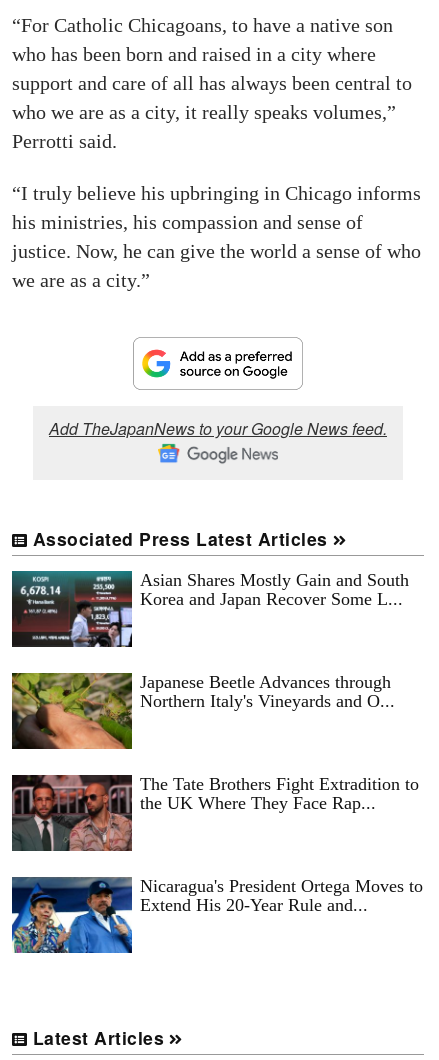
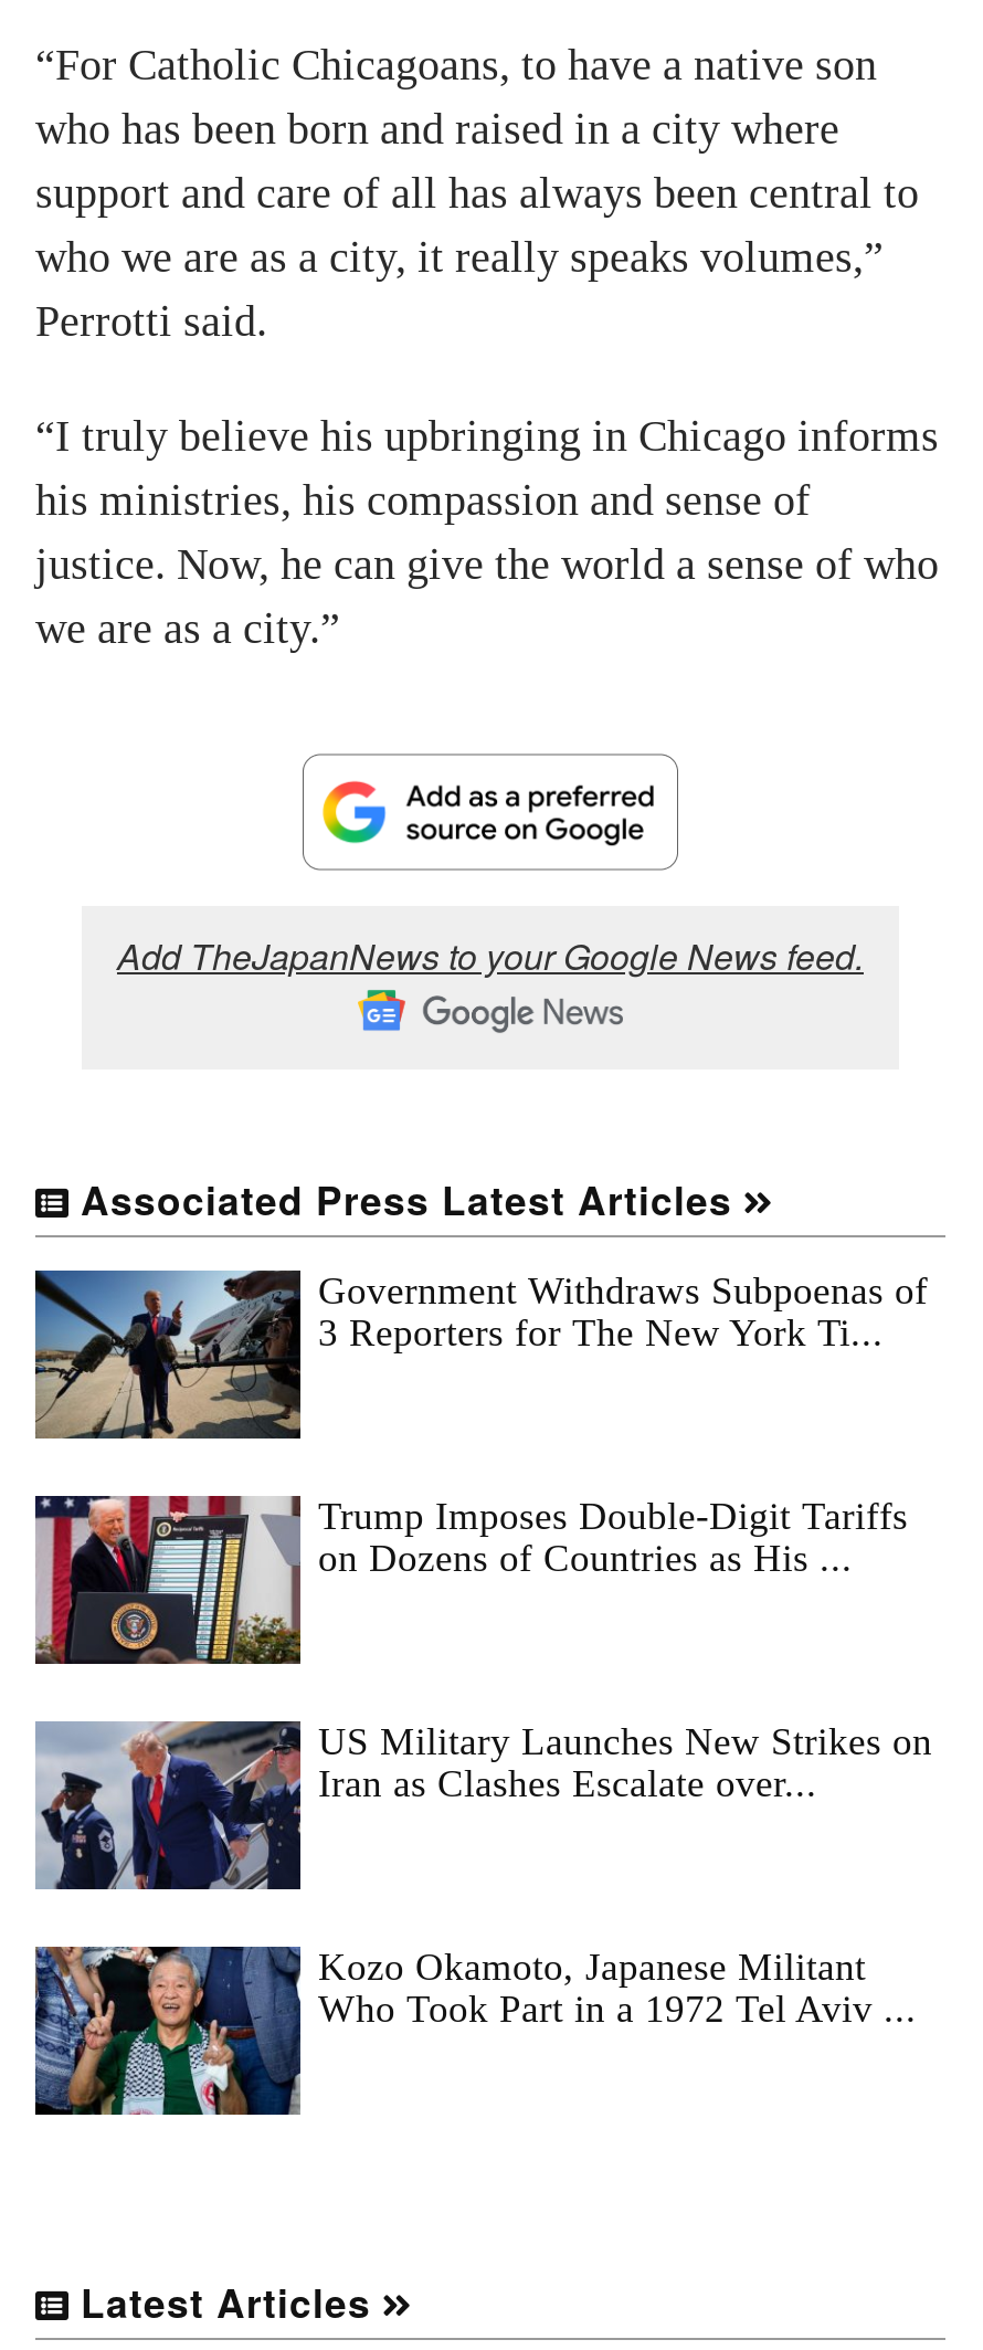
[11,570,409,648] [image] | Asian Shares Mostly Gain and South | Korea and Japan Recover Some L... -> [33,1268,928,1441] [image] | Government Withdraws Subpoenas of | 3 Reporters for The New York Ti...
[11,672,395,750] [image] | Japanese Beetle Advances through | Northern Italy's Vineyards and O... -> [33,1493,908,1666] [image] | Trump Imposes Double-Digit Tariffs | on Dozens of Countries as His ...
[11,774,419,852] [image] | The Tate Brothers Fight Extradition to | the UK Where They Face Rap... -> [35,1718,932,1891] [image] | US Military Launches New Strikes on | Iran as Clashes Escalate over...
[11,876,423,954] [image] | Nicaragua's President Ortega Moves to | Extend His 20-Year Rule and... -> [33,1944,917,2117] [image] | Kozo Okamoto, Japanese Militant | Who Took Part in a 1972 Tel Aviv ...

